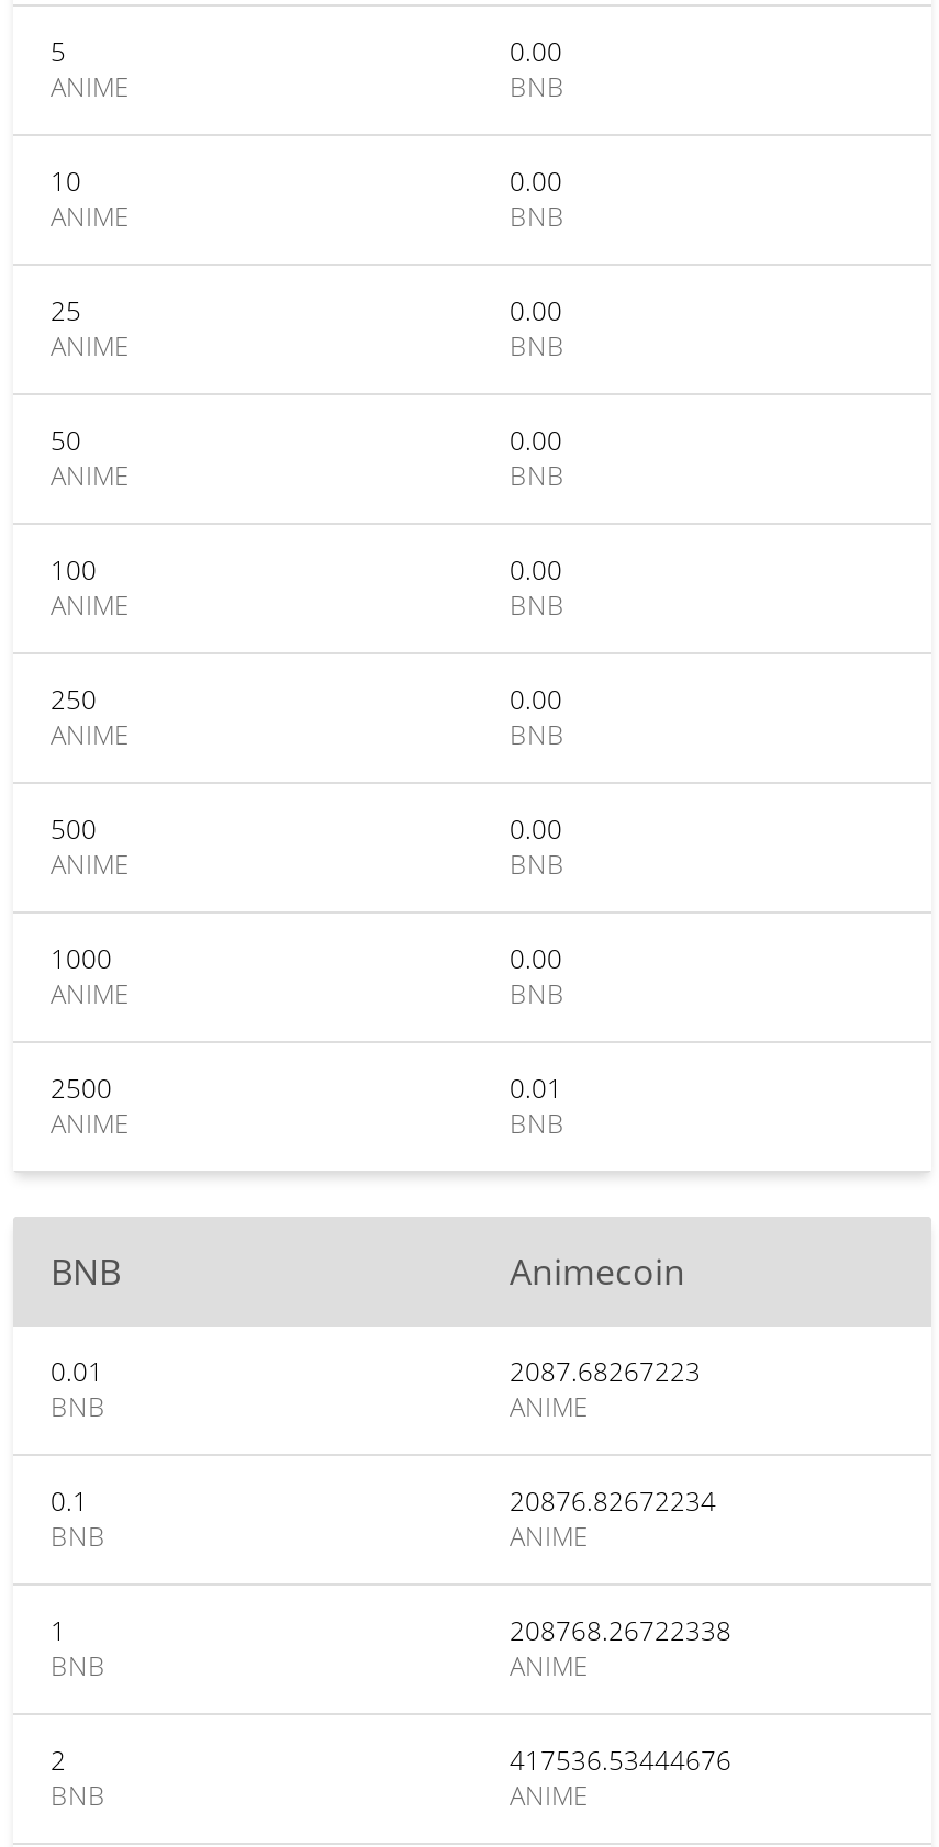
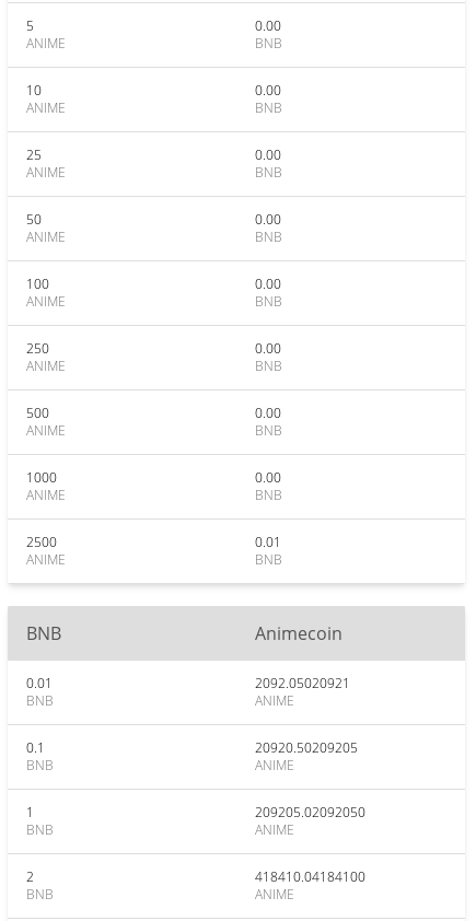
[510,1353,701,1390] 2087.68267223 -> [255,674,350,692] 2092.05020921
[510,1482,716,1520] 20876.82672234 -> [255,738,358,757] 20920.50209205
[510,1612,731,1649] 208768.26722338 -> [255,803,365,821] 209205.02092050
[510,1742,731,1779] 417536.53444676 -> [255,867,365,886] 418410.04184100

